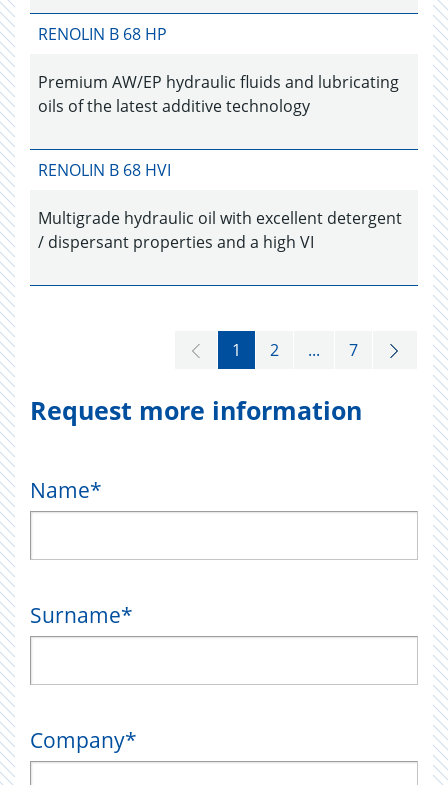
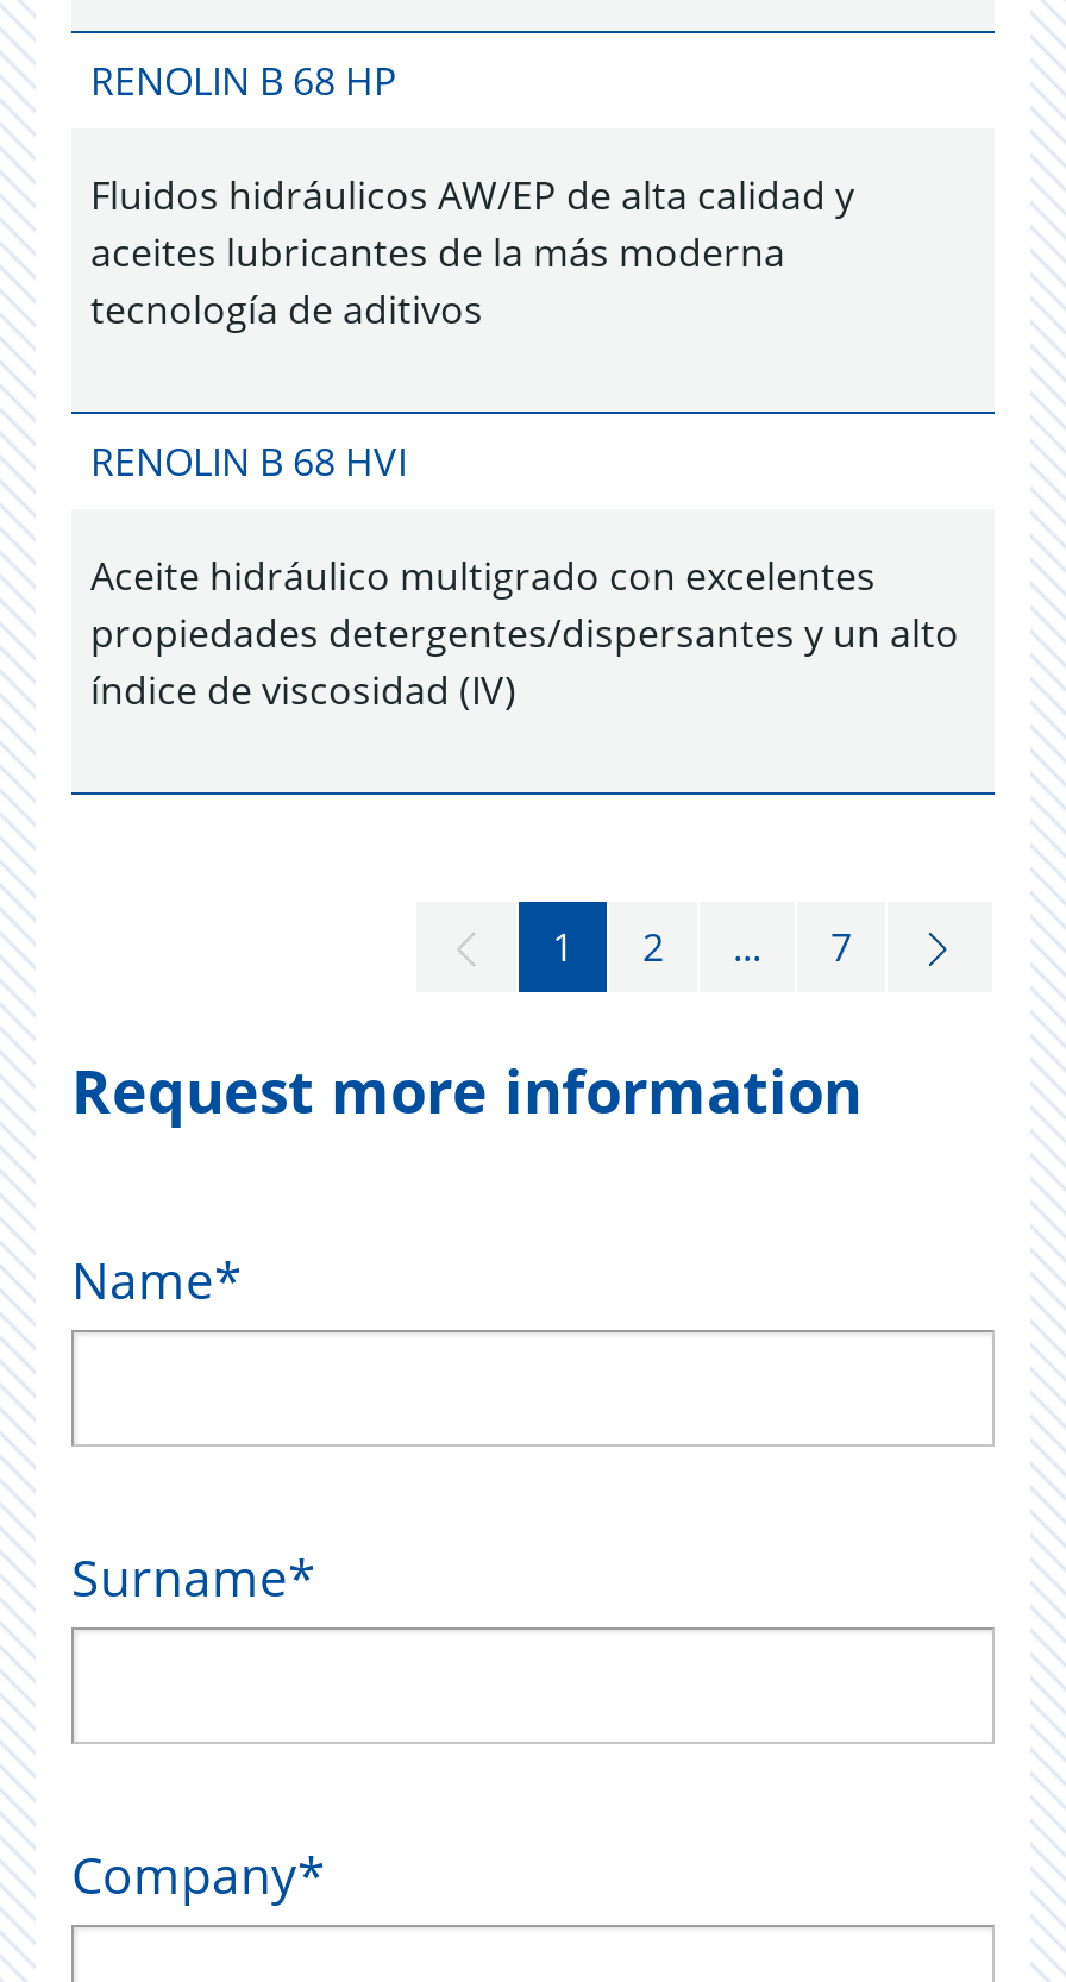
[38,70,399,116] Premium AW/EP hydraulic fluids and lubricating | oils of the latest additive technology -> [90,168,854,334] Fluidos hidráulicos AW/EP de alta calidad y | aceites lubricantes de la más moderna | tecnología de aditivos
[38,206,402,252] Multigrade hydraulic oil with excellent detergent | / dispersant properties and a high VI -> [90,548,959,715] Aceite hidráulico multigrado con excelentes | propiedades detergentes/dispersantes y un alto | índice de viscosidad (IV)

